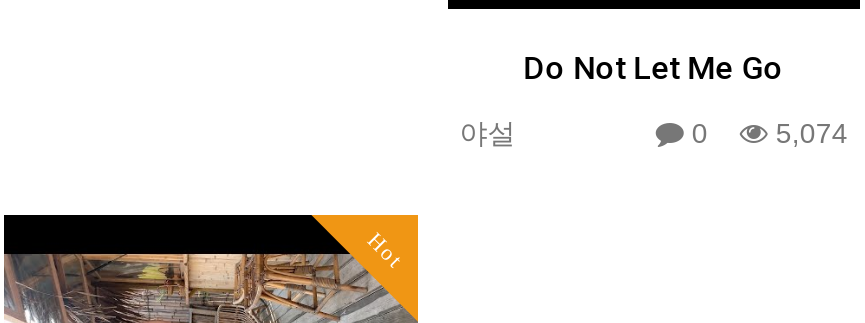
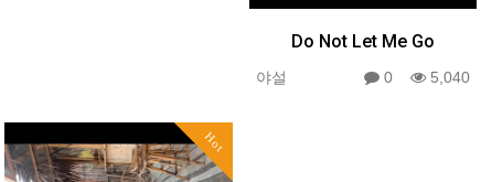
[684,117,848,149] 0 5,074 -> [379,68,470,86] 0 5,040

